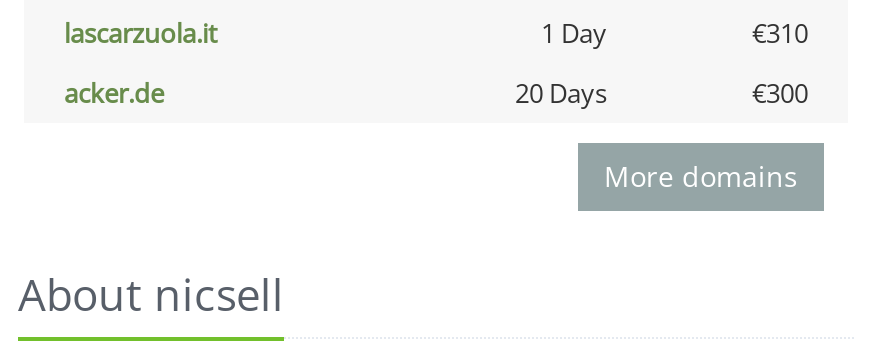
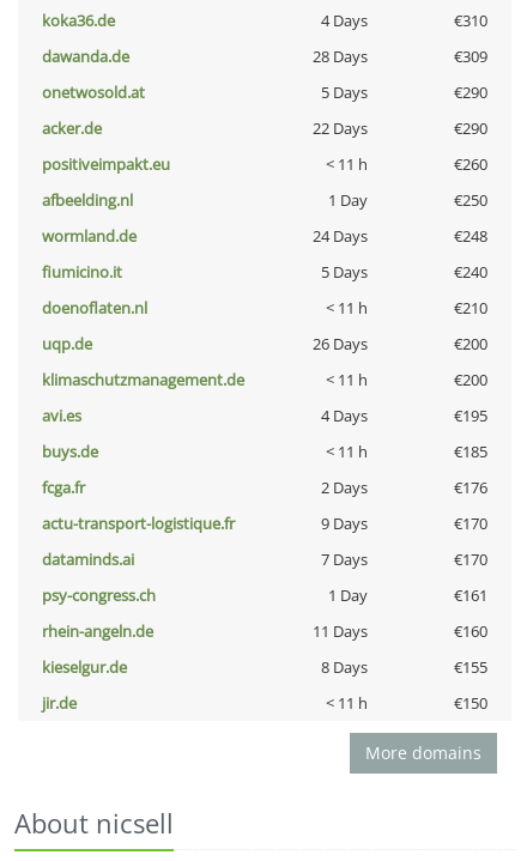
[64,15,607,51] lascarzuola.it | 1 Day -> [42,10,367,31] koka36.de | 4 Days
none -> [42,46,487,103] dawanda.de | 28 Days | €309 | onetwosold.at | 5 Days | €290
[515,75,808,111] 20 Days | €300 -> [42,118,487,714] 22 Days | €290 | positiveimpakt.eu | < 11 h | €260 | afbeelding.nl | 1 Day | €250 | wormland.de | 24 Days | €248 | fiumicino.it | 5 Days | €240 | doenoflaten.nl | < 11 h | €210 | uqp.de | 26 Days | €200 | klimaschutzmanagement.de | < 11 h | €200 | avi.es | 4 Days | €195 | buys.de | < 11 h | €185 | fcga.fr | 2 Days | €176 | actu-transport-logistique.fr | 9 Days | €170 | dataminds.ai | 7 Days | €170 | psy-congress.ch | 1 Day | €161 | rhein-angeln.de | 11 Days | €160 | kieselgur.de | 8 Days | €155 | jir.de | < 11 h | €150

